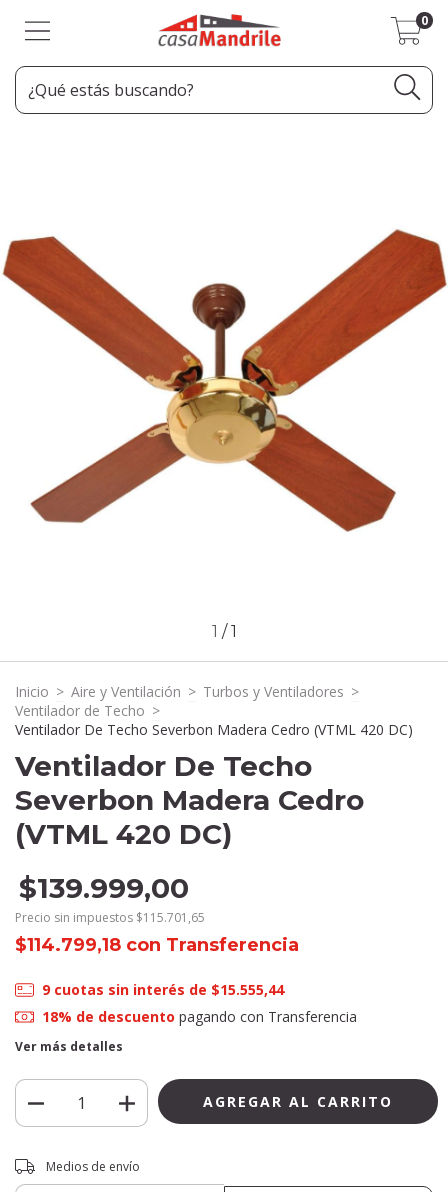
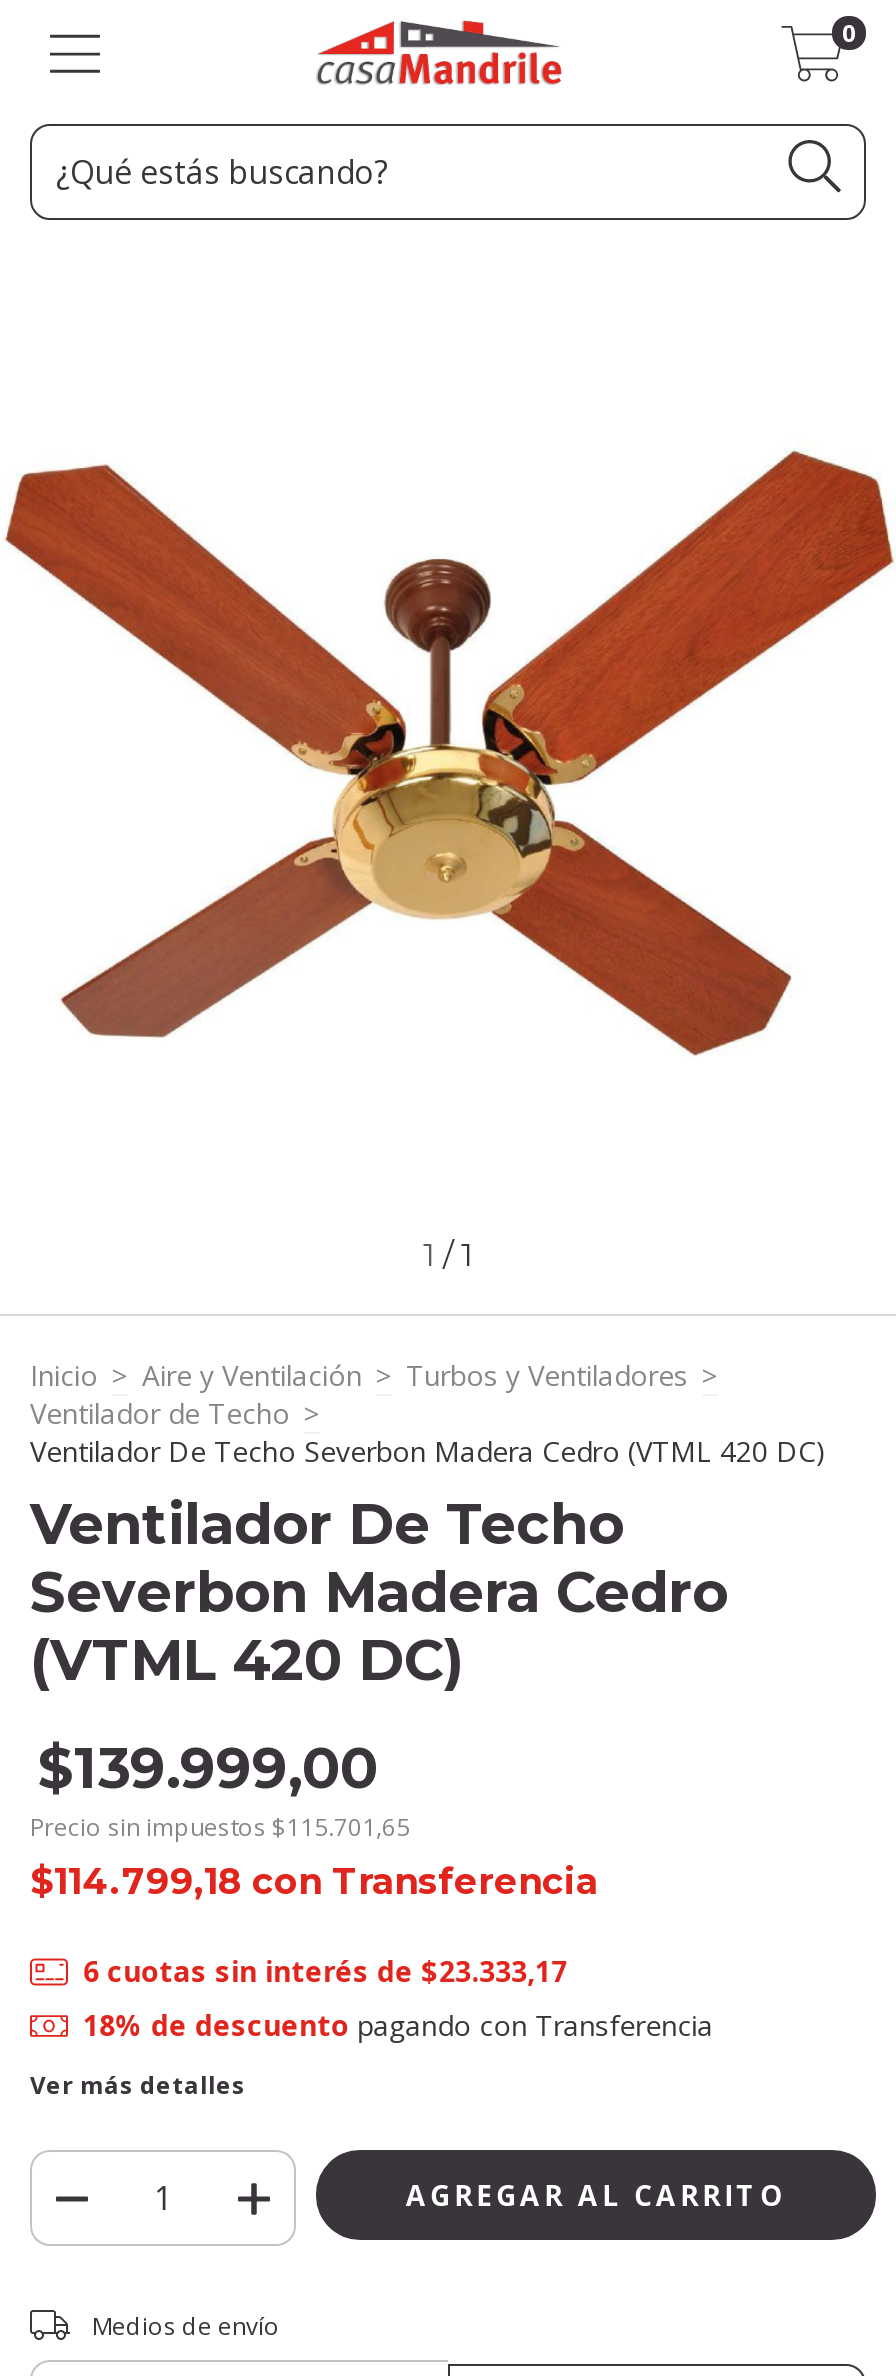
[42,980,284,999] 9 cuotas sin interés de $15.555,44 -> [83,1952,567,1990] 6 cuotas sin interés de $23.333,17

